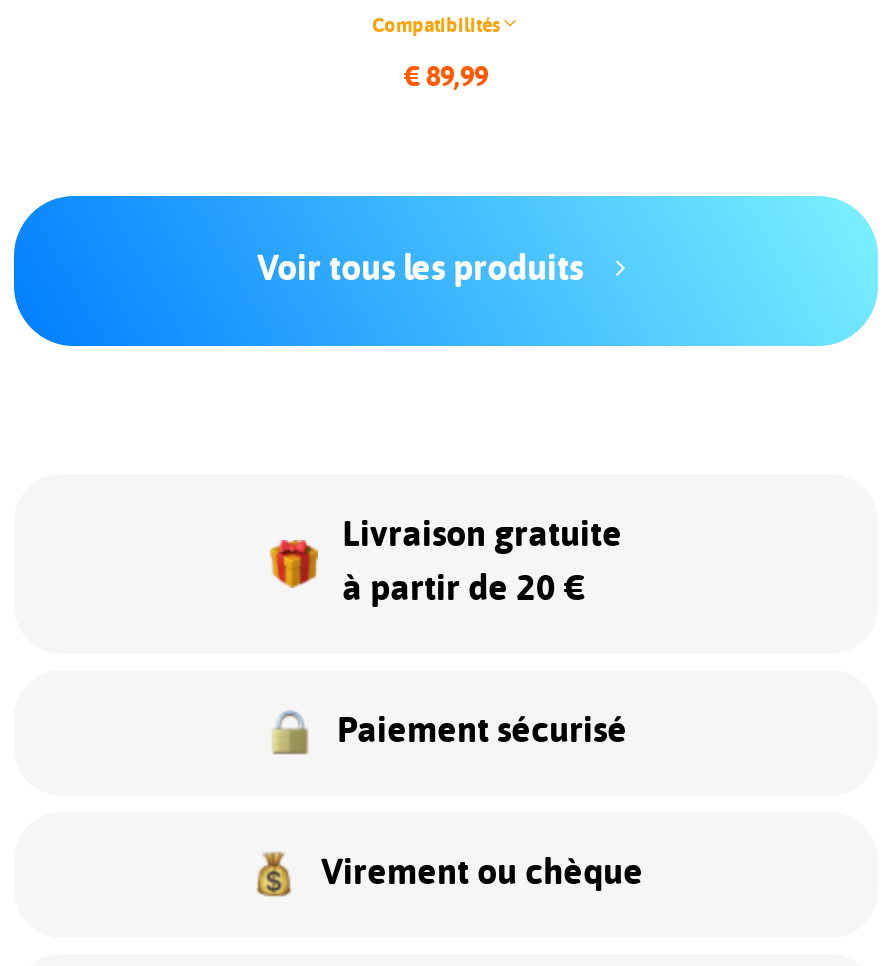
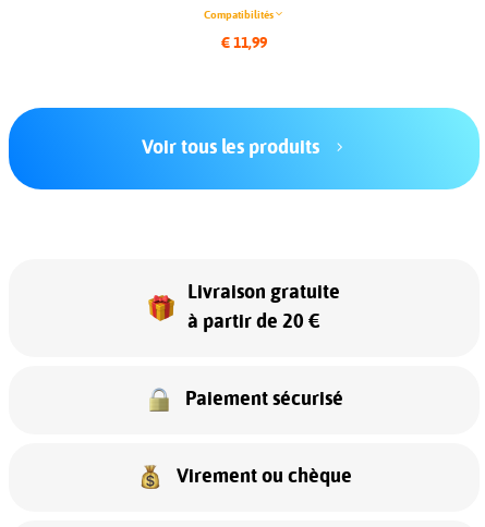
[404,64,488,92] € 89,99 -> [221,36,267,51] € 11,99

